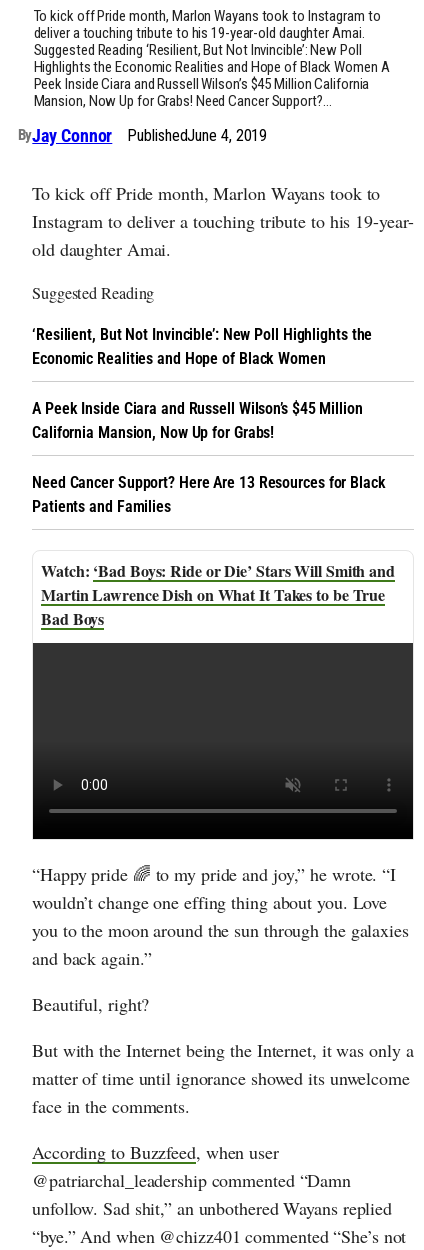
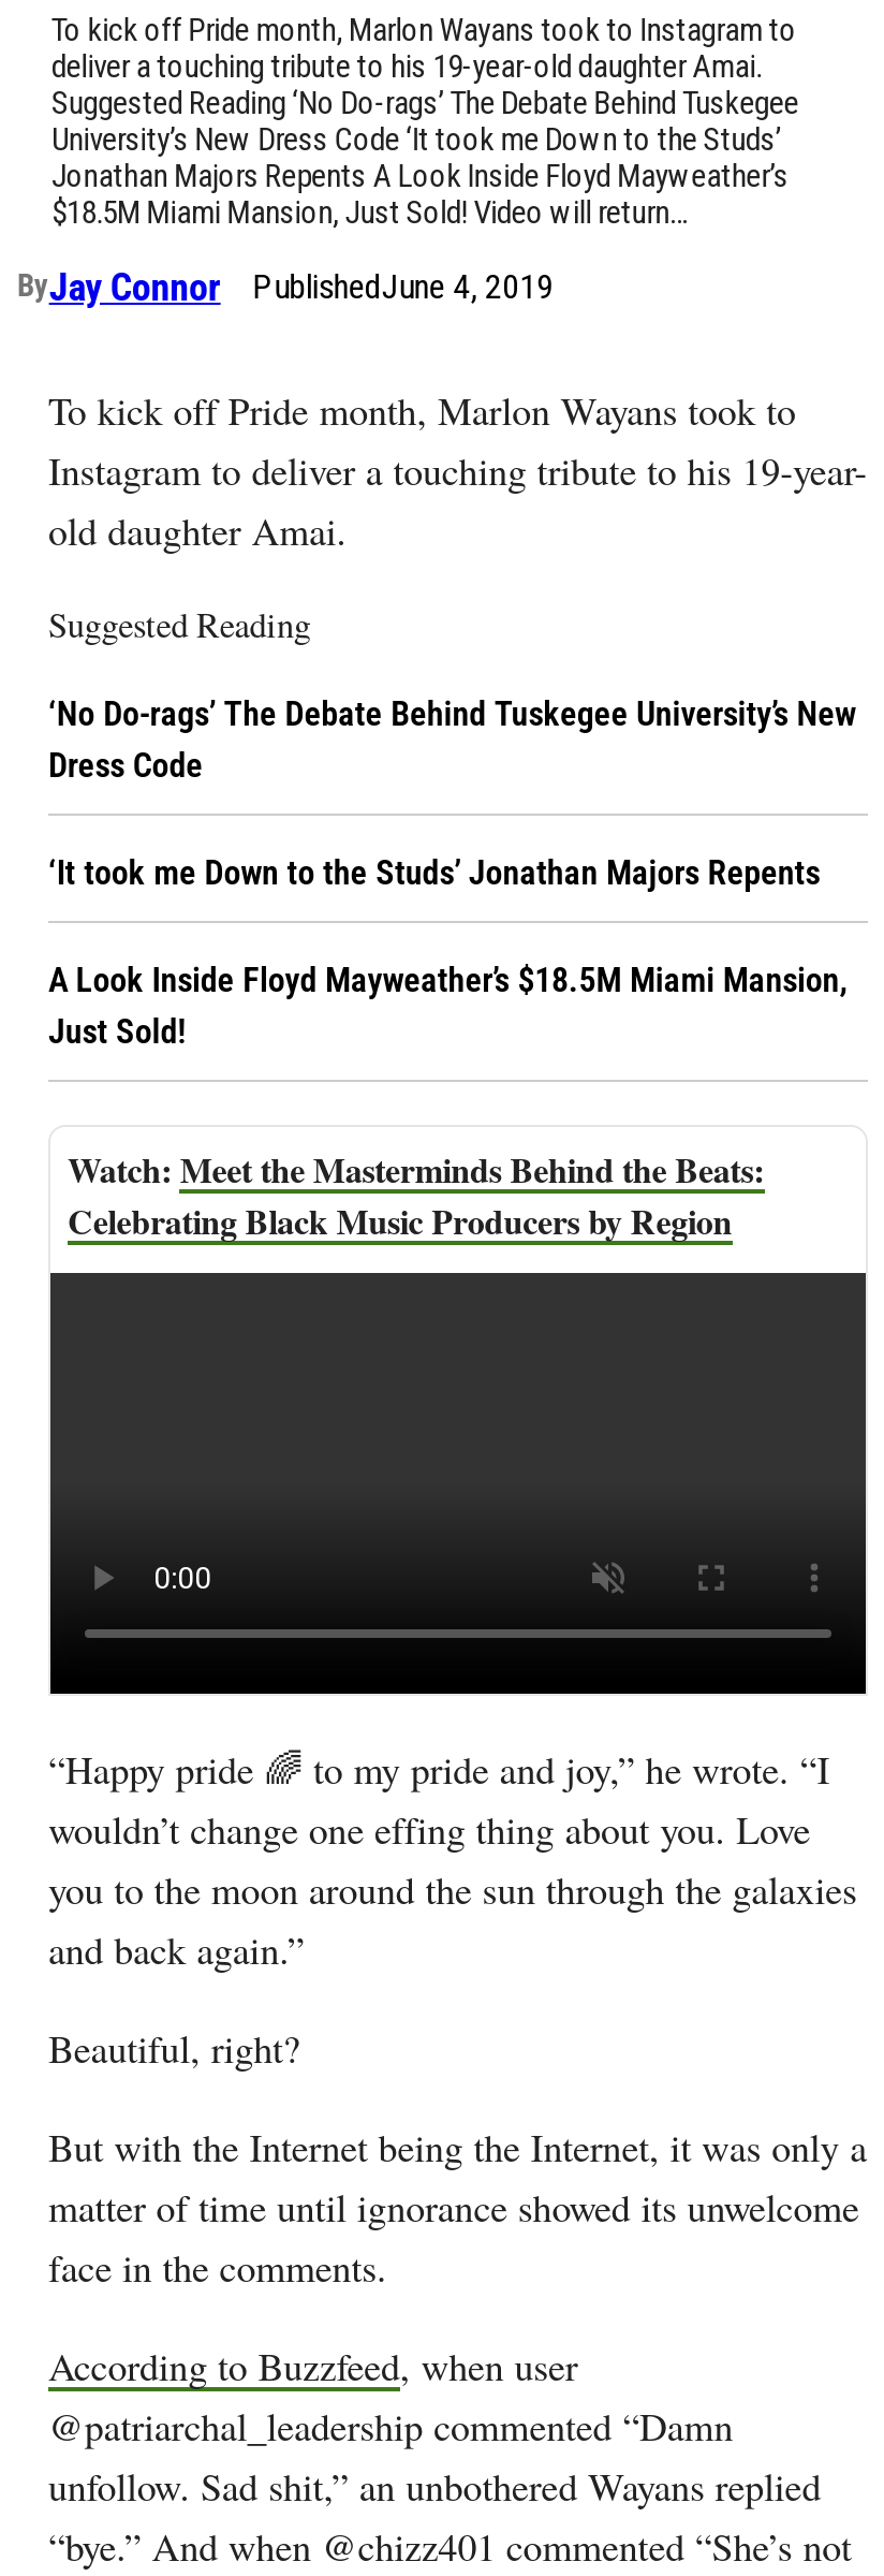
[33,41,390,110] Suggested Reading ‘Resilient, But Not Invincible’: New Poll | Highlights the Economic Realities and Hope of Black Women A | Peek Inside Ciara and Russell Wilson’s $45 Million California | Mansion, Now Up for Grabs! Need Cancer Support?… -> [51,84,799,232] Suggested Reading ‘No Do-rags’ The Debate Behind Tuskegee | University’s New Dress Code ‘It took me Down to the Studs’ | Jonathan Majors Repents A Look Inside Floyd Mayweather’s | $18.5M Miami Mansion, Just Sold! Video will return…
[32,325,372,368] ‘Resilient, But Not Invincible’: New Poll Highlights the | Economic Realities and Hope of Black Women -> [48,694,856,786] ‘No Do-rags’ The Debate Behind Tuskegee University’s New | Dress Code
[32,399,363,442] A Peek Inside Ciara and Russell Wilson’s $45 Million | California Mansion, Now Up for Grabs! -> [48,853,820,893] ‘It took me Down to the Studs’ Jonathan Majors Repents
[32,473,386,516] Need Cancer Support? Here Are 13 Resources for Black | Patients and Families -> [48,960,848,1052] A Look Inside Floyd Mayweather’s $18.5M Miami Mansion, | Just Sold!
[41,559,395,630] ‘Bad Boys: Ride or Die’ Stars Will Smith and | Martin Lawrence Dish on What It Takes to be True | Bad Boys -> [68,1145,764,1245] Meet the Masterminds Behind the Beats: | Celebrating Black Music Producers by Region

